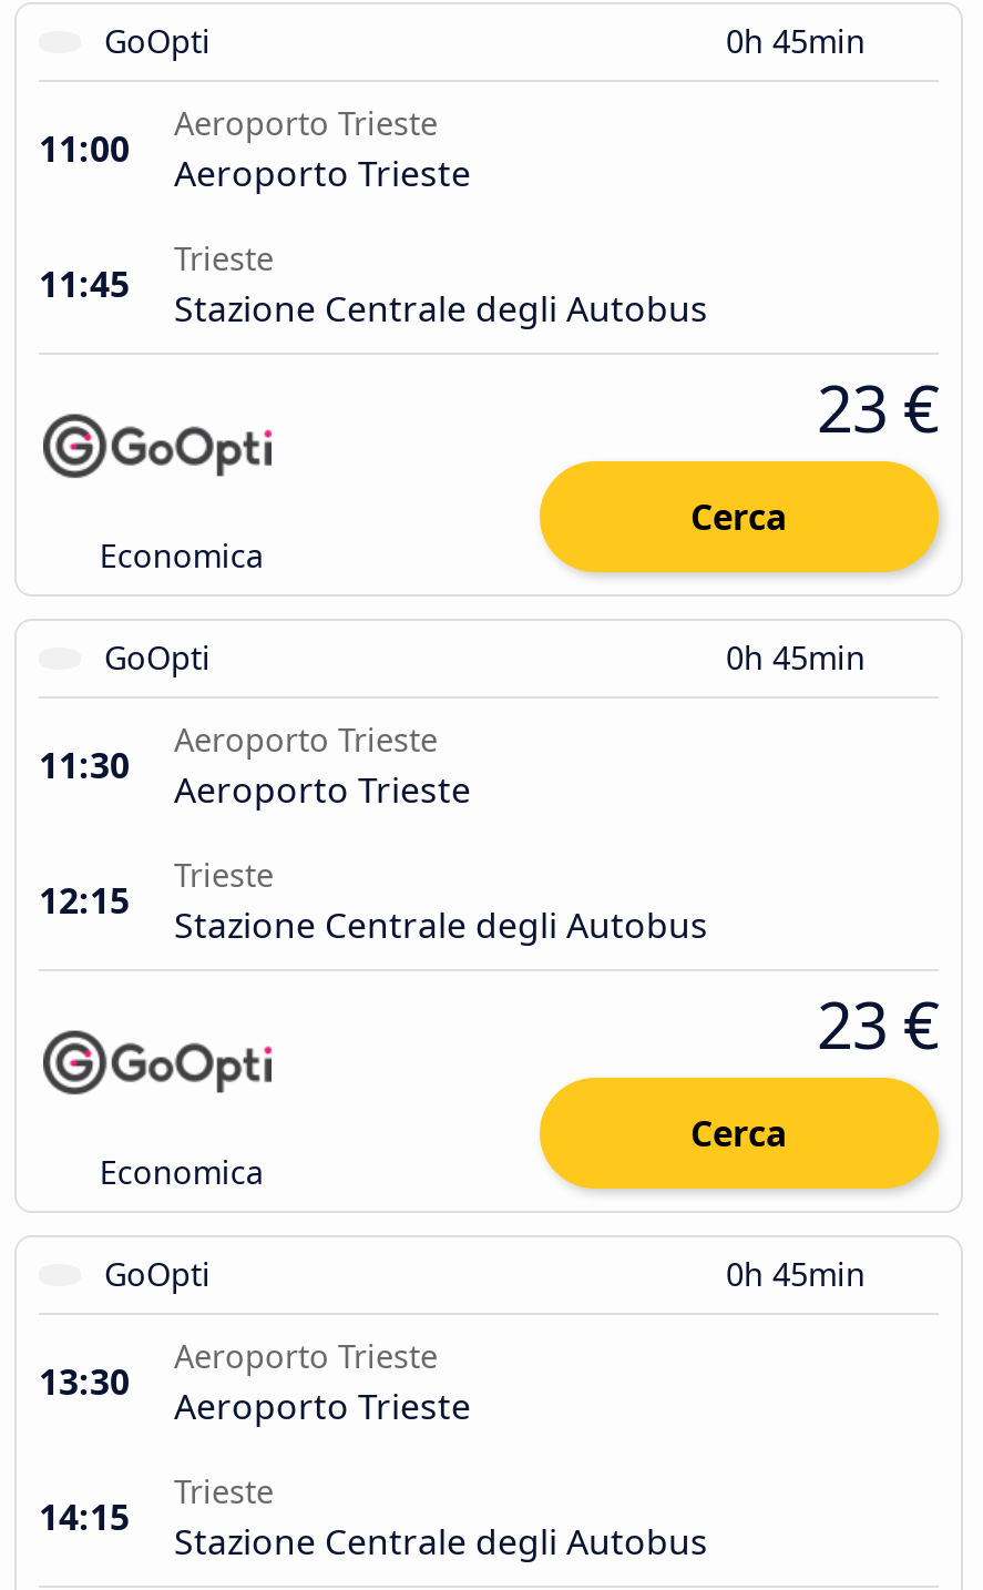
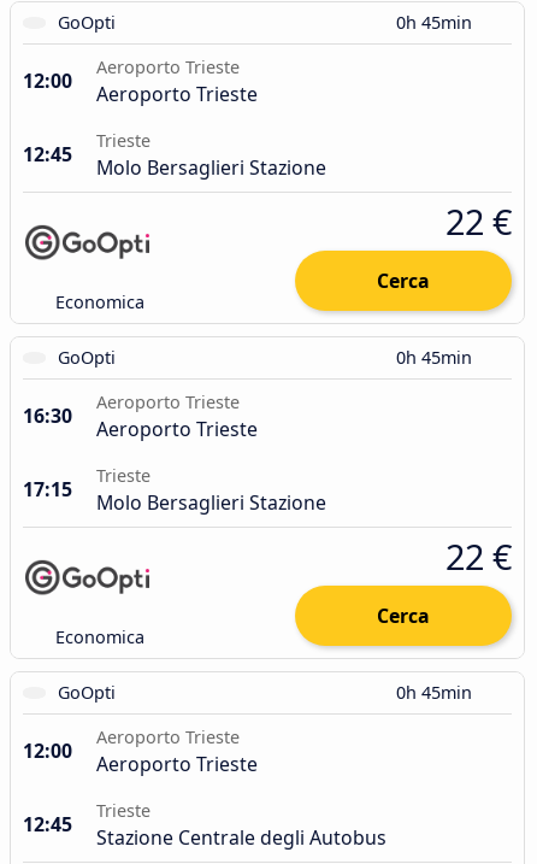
[39,124,471,197] 11:00 Aeroporto Trieste -> [23,67,258,107] 12:00 Aeroporto Trieste
[39,259,130,308] 11:45 -> [23,141,72,167] 12:45
[174,284,708,333] Stazione Centrale degli Autobus -> [96,154,326,181] Molo Bersaglieri Stazione
[817,364,939,450] 23 € -> [445,198,512,245] 22 €
[39,741,471,814] 11:30 Aeroporto Trieste -> [23,402,258,442] 16:30 Aeroporto Trieste
[39,876,130,925] 12:15 -> [23,476,72,502] 17:15
[174,900,708,949] Stazione Centrale degli Autobus -> [96,489,326,516] Molo Bersaglieri Stazione
[817,980,939,1067] 23 € -> [445,533,512,580] 22 €
[39,1357,471,1430] 13:30 Aeroporto Trieste -> [23,737,258,777] 12:00 Aeroporto Trieste
[39,1492,708,1566] 14:15 Stazione Centrale degli Autobus -> [23,811,386,851] 12:45 Stazione Centrale degli Autobus

